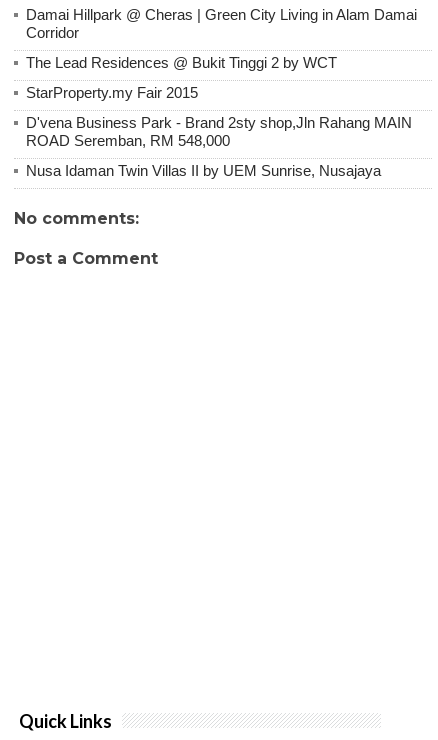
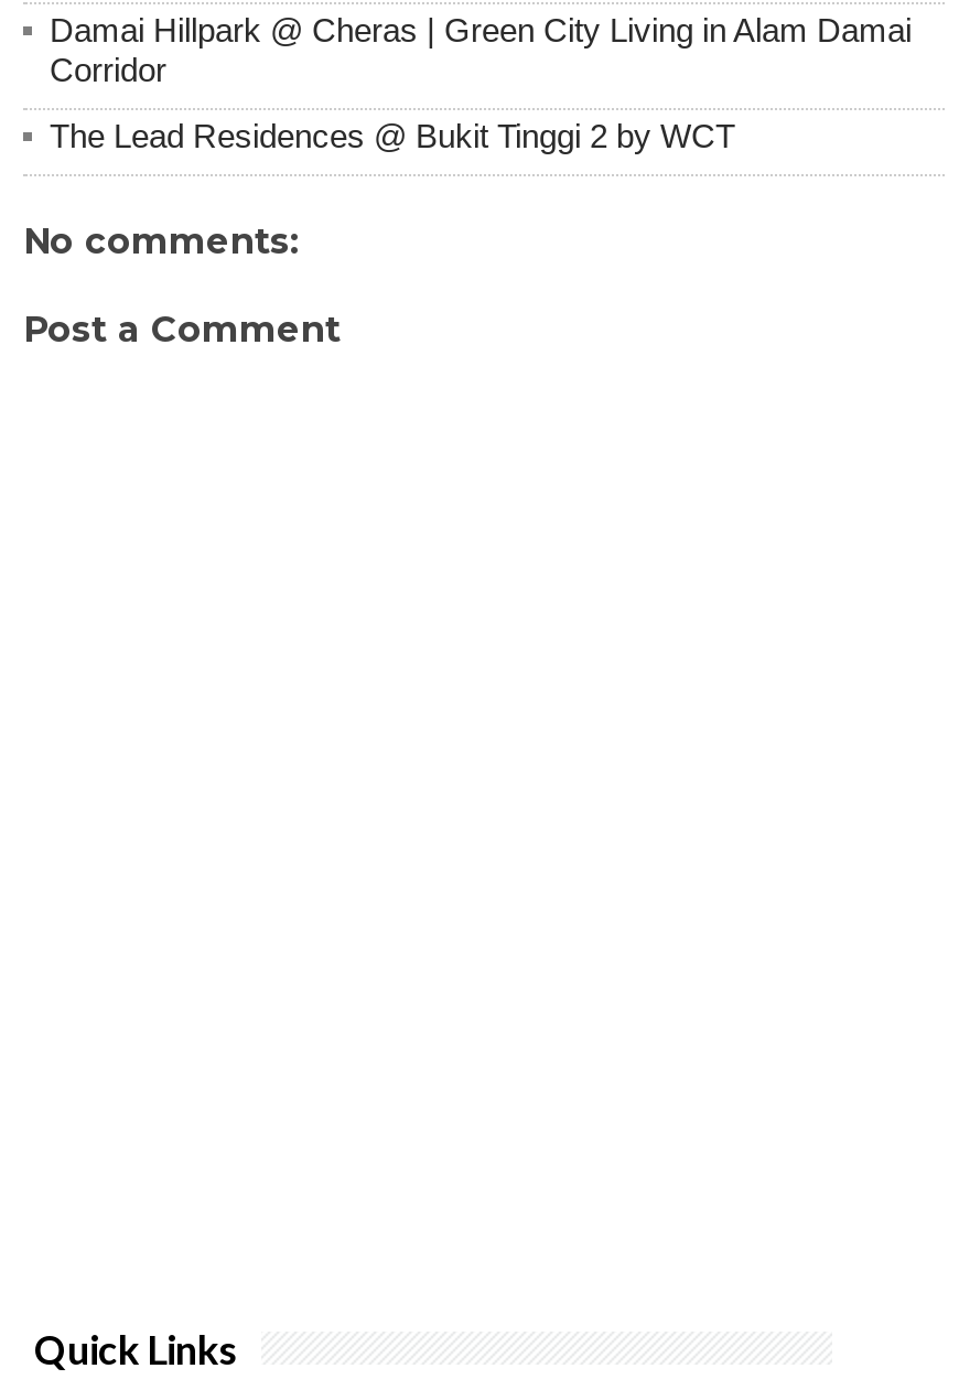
[26,84,412,179] StarProperty.my Fair 2015 | D'vena Business Park - Brand 2sty shop,Jln Rahang MAIN | ROAD Seremban, RM 548,000 | Nusa Idaman Twin Villas II by UEM Sunrise, Nusajaya -> none

